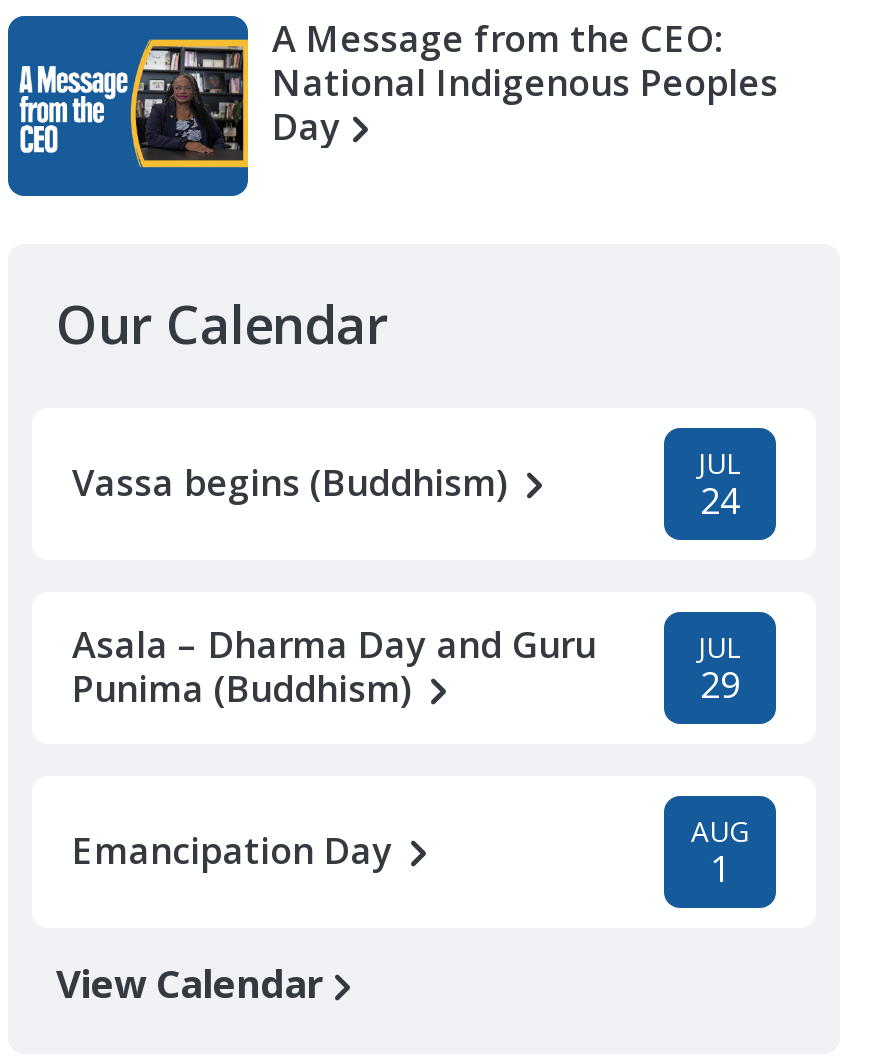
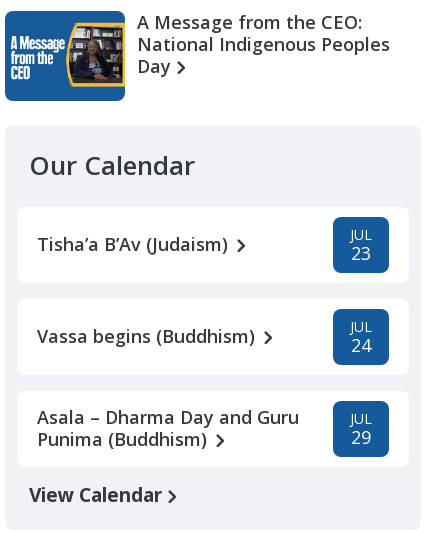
none -> [37,225,372,265] Tisha’a B’Av (Judaism) | JUL | 23
moved [72,444,742,712] -> [37,317,372,451]: Vassa begins (Buddhism) | JUL | 24 | Asala – Dharma Day and Guru | Punima (Buddhism) | JUL | 29
[72,812,749,892] Emancipation Day | AUG | 1 -> none

